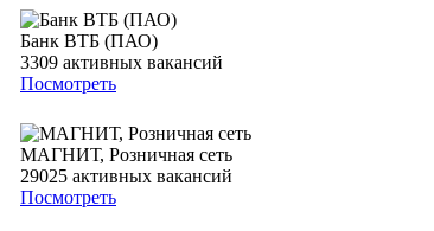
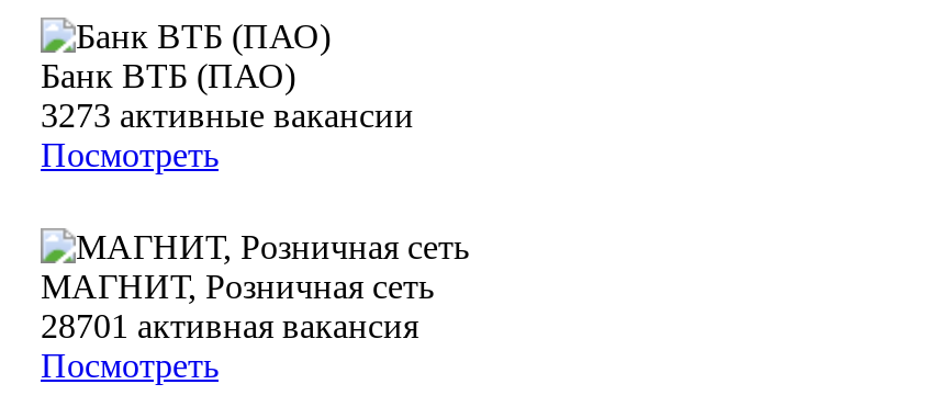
[20,52,223,73] 3309 активных вакансий -> [41,97,414,135] 3273 активные вакансии
[20,166,232,186] 29025 активных вакансий -> [41,308,418,345] 28701 активная вакансия

